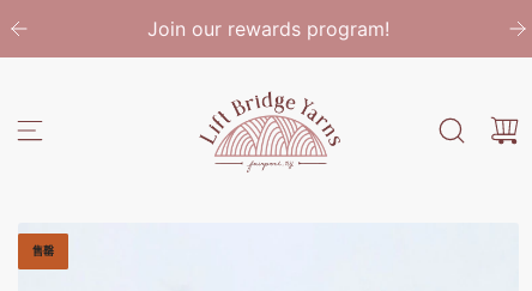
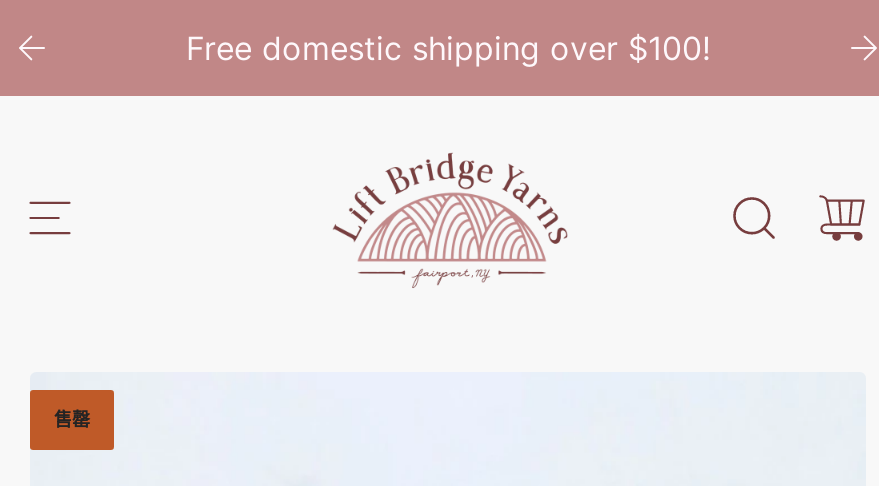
[147,17,389,41] Join our rewards program! -> [186,28,710,68] Free domestic shipping over $100!

